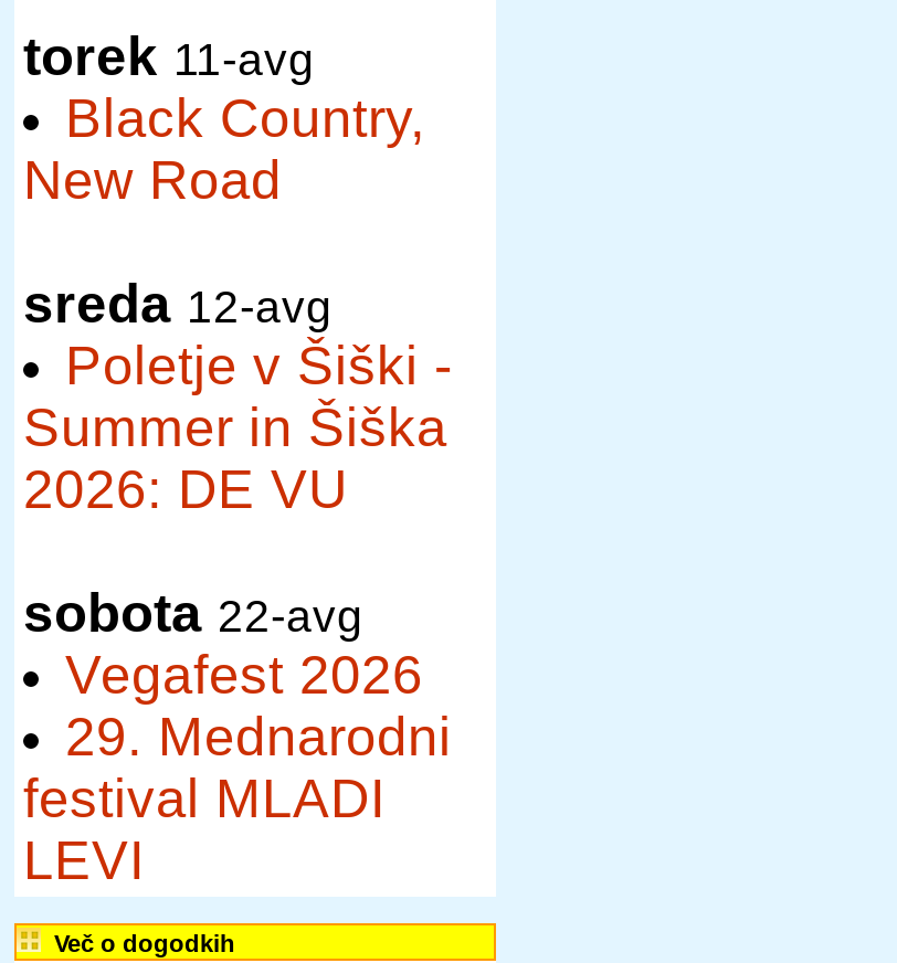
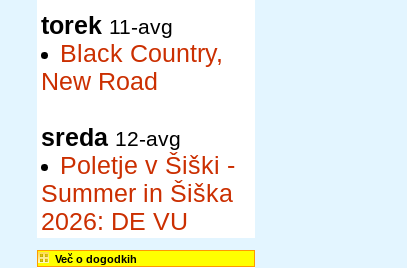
[23,583,452,890] sobota 22-avg | Vegafest 2026 | 29. Mednarodni | festival MLADI | LEVI -> none

